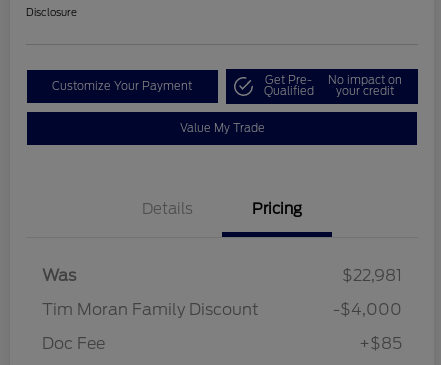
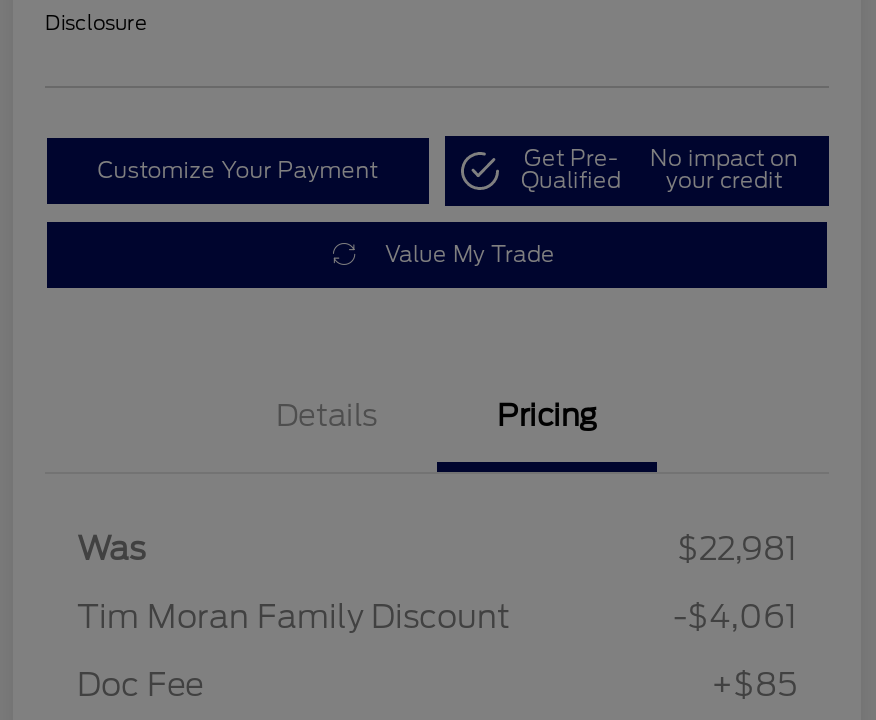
[333,300,402,319] -$4,000 -> [673,598,797,636] -$4,061

